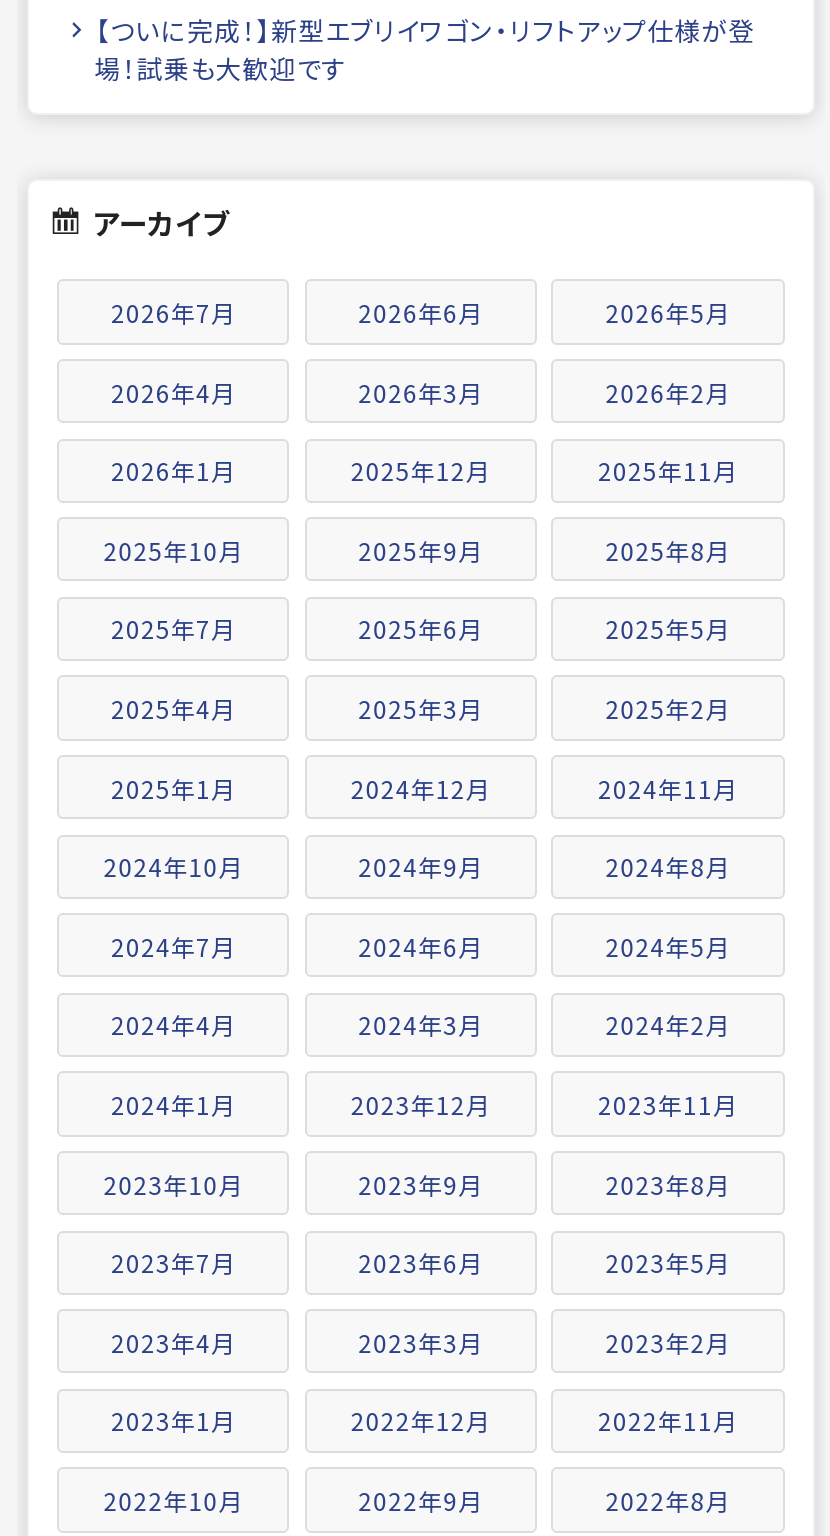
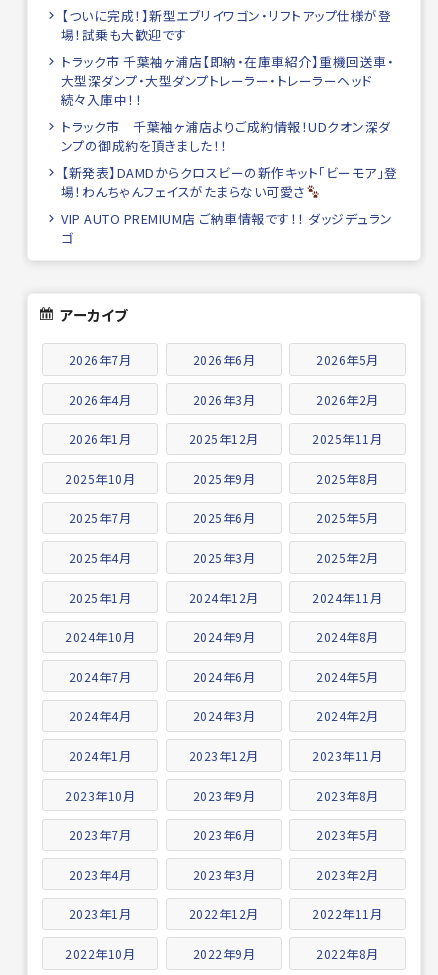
none -> [61,52,398,247] トラック市 千葉袖ヶ浦店【即納・在庫車紹介】重機回送車・ | 大型深ダンプ・大型ダンプトレーラー・トレーラーヘッド | 続々入庫中！！ | トラック市 千葉袖ヶ浦店よりご成約情報！UDクオン深ダ | ンプの御成約を頂きました！！ | 【新発表】DAMDからクロスビーの新作キット「ビーモア」登 | 場！わんちゃんフェイスがたまらない可愛さ | VIP AUTO PREMIUM店 ご納車情報です！！ ダッジデュラン | ゴ

